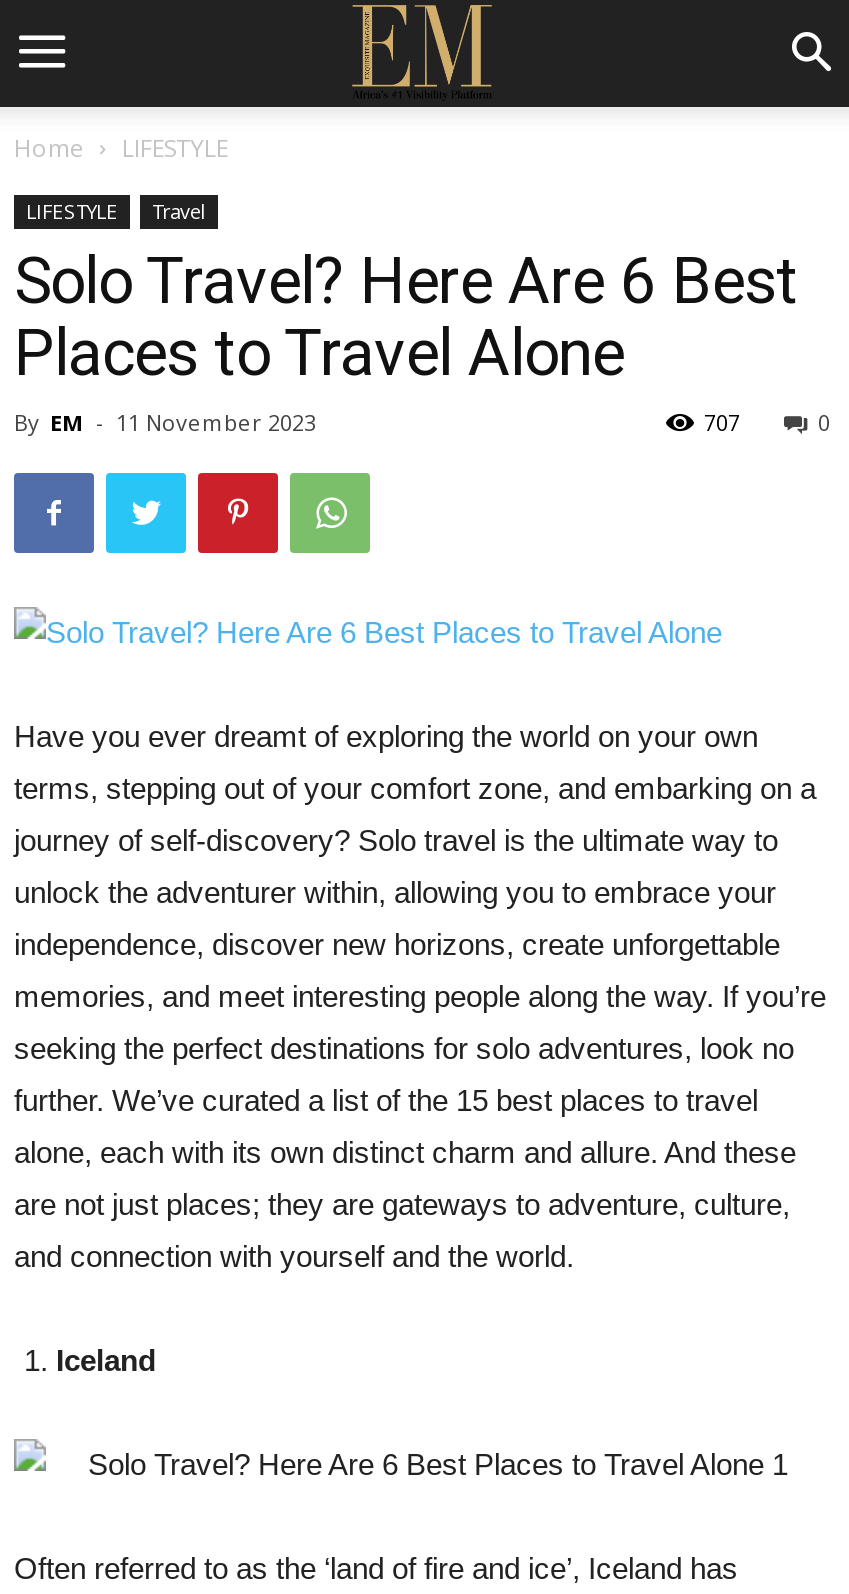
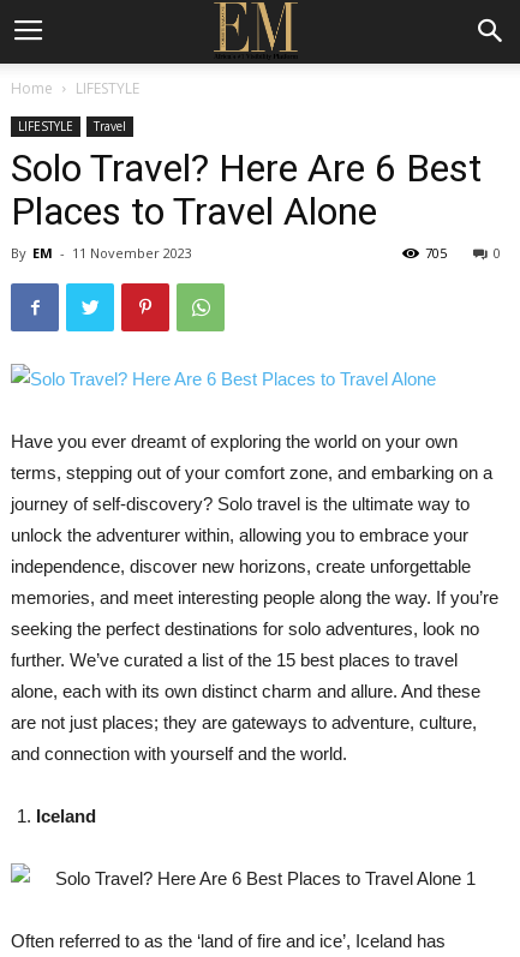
[704,407,740,437] 707 -> [425,244,447,262] 705

